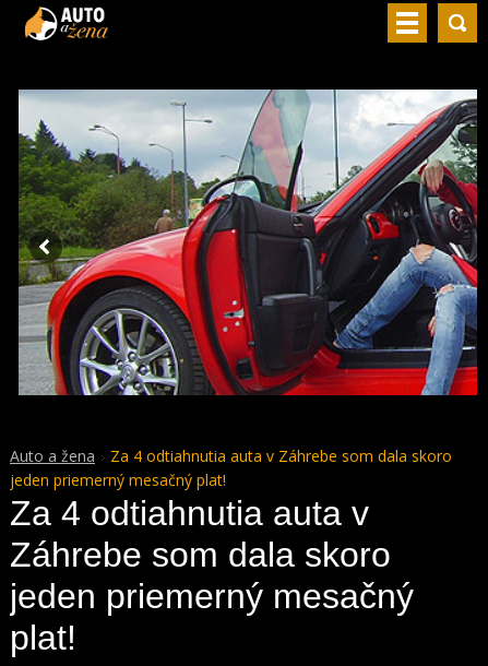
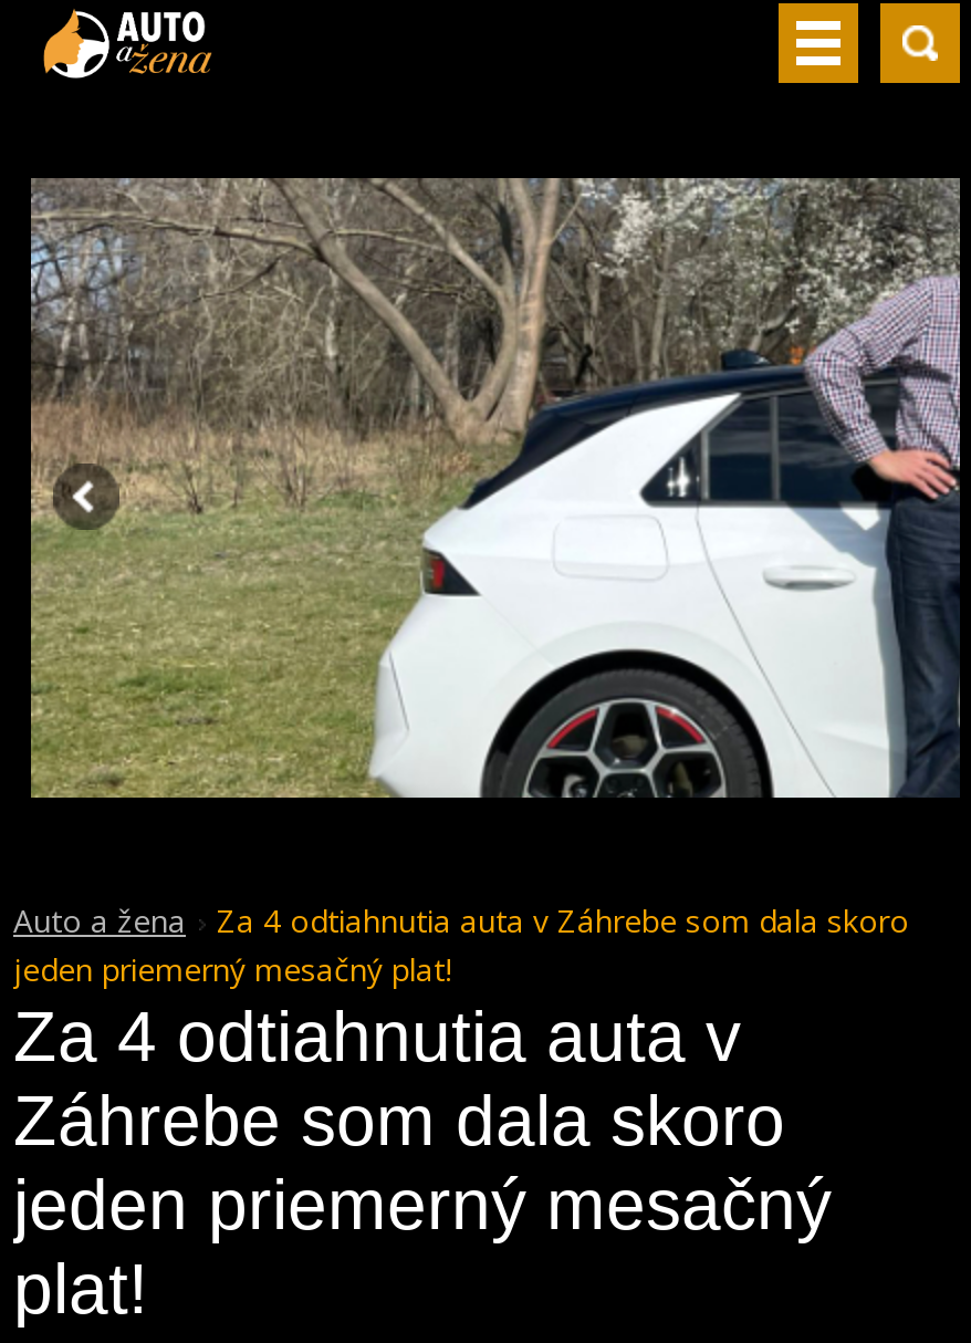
[17,88,478,396] [image] -> [29,178,962,800] [image]

